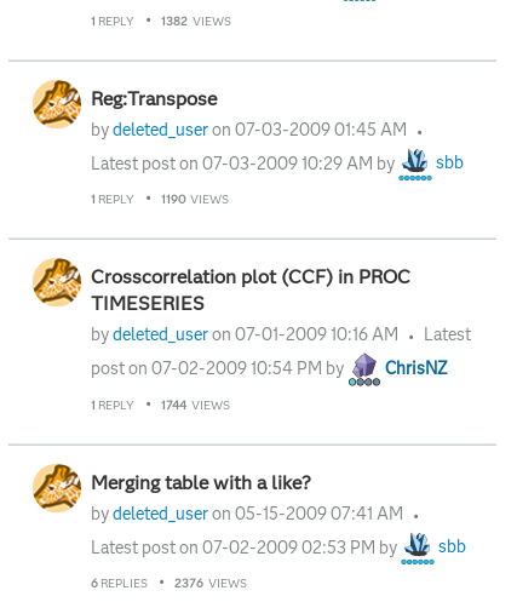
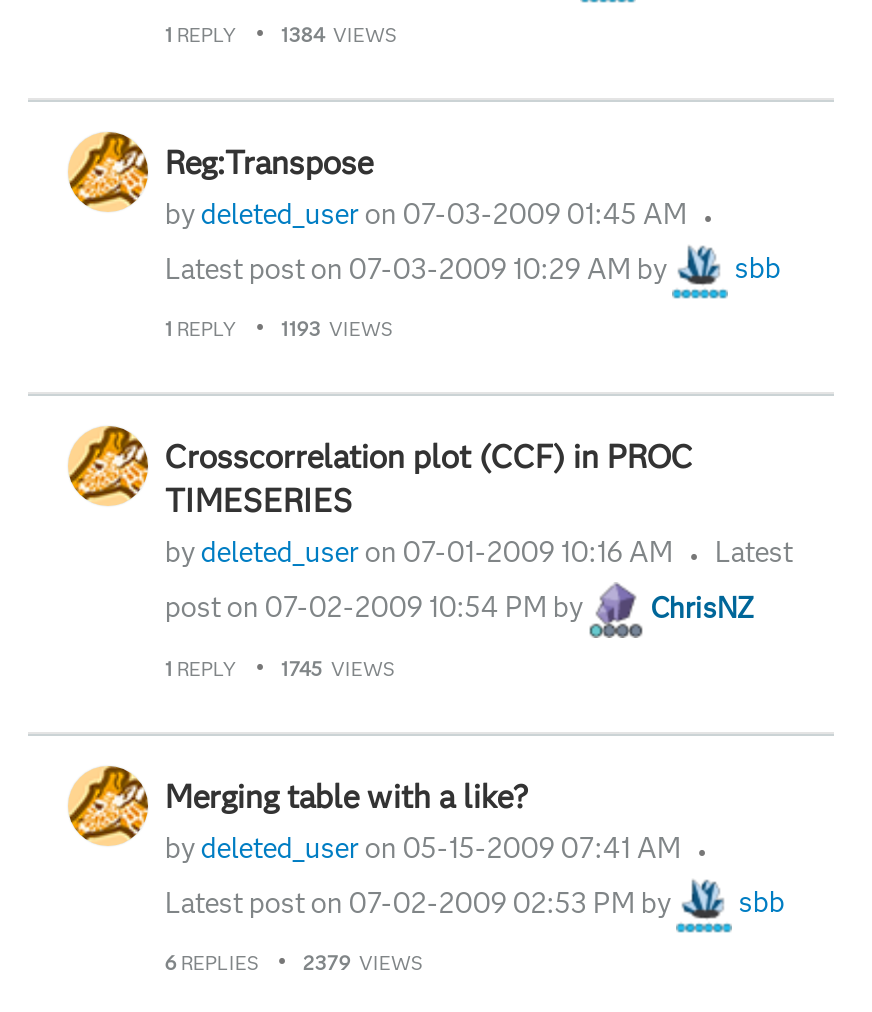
[91,13,232,28] 1 REPLY 1382 VIEWS -> [165,21,397,47] 1 REPLY 1384 VIEWS
[91,191,229,207] 1 REPLY 1190 VIEWS -> [165,316,393,342] 1 REPLY 1193 VIEWS
[91,397,231,412] 1 REPLY 1744 VIEWS -> [165,655,395,681] 1 REPLY 1745 VIEWS
[91,575,247,591] 6 REPLIES 2376 VIEWS -> [165,950,423,976] 6 REPLIES 2379 VIEWS

